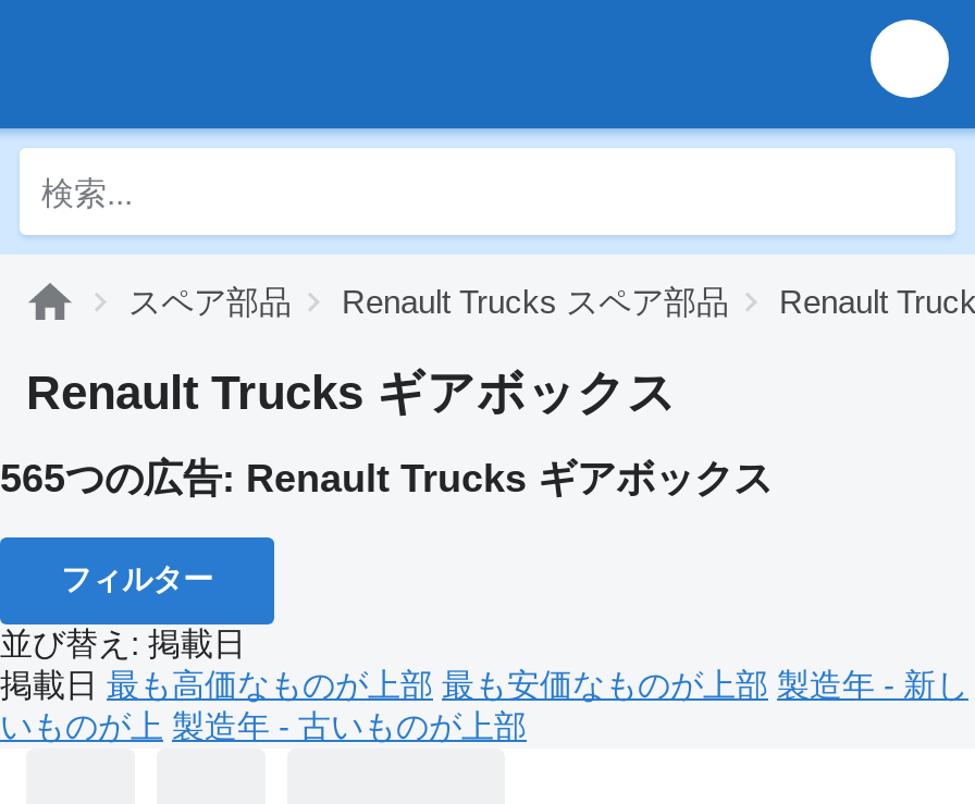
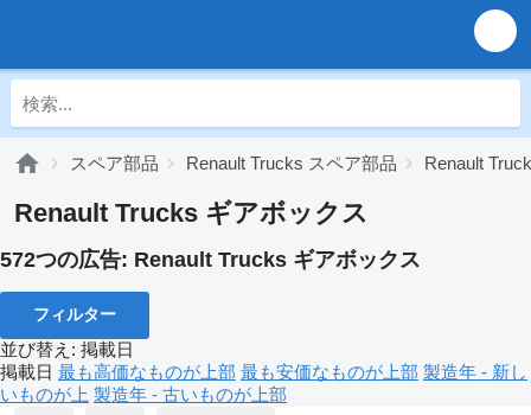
[0,457,773,500] 565つの広告: Renault Trucks ギアボックス -> [0,248,421,272] 572つの広告: Renault Trucks ギアボックス

